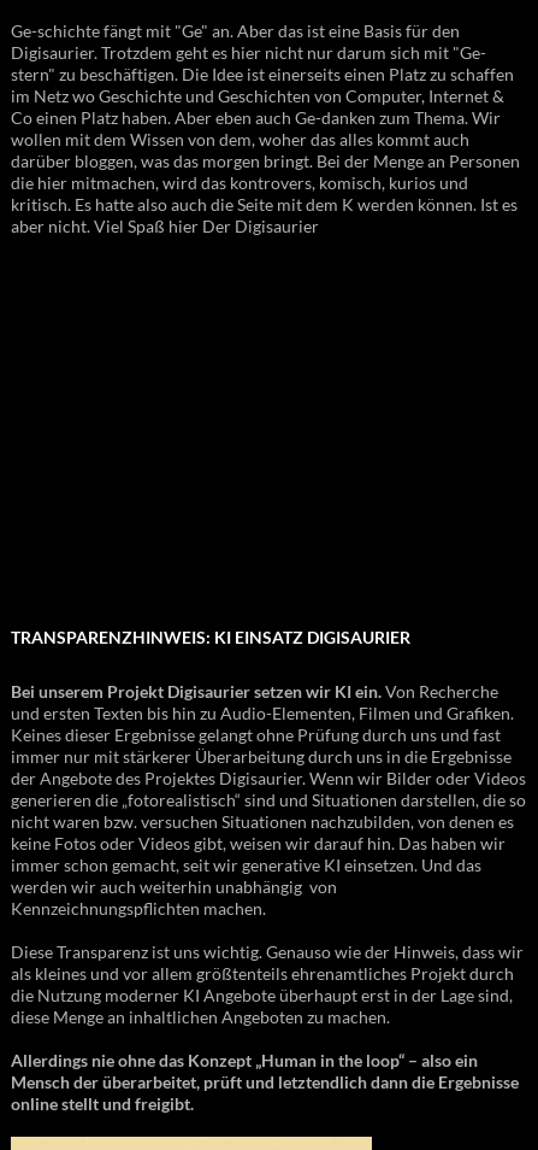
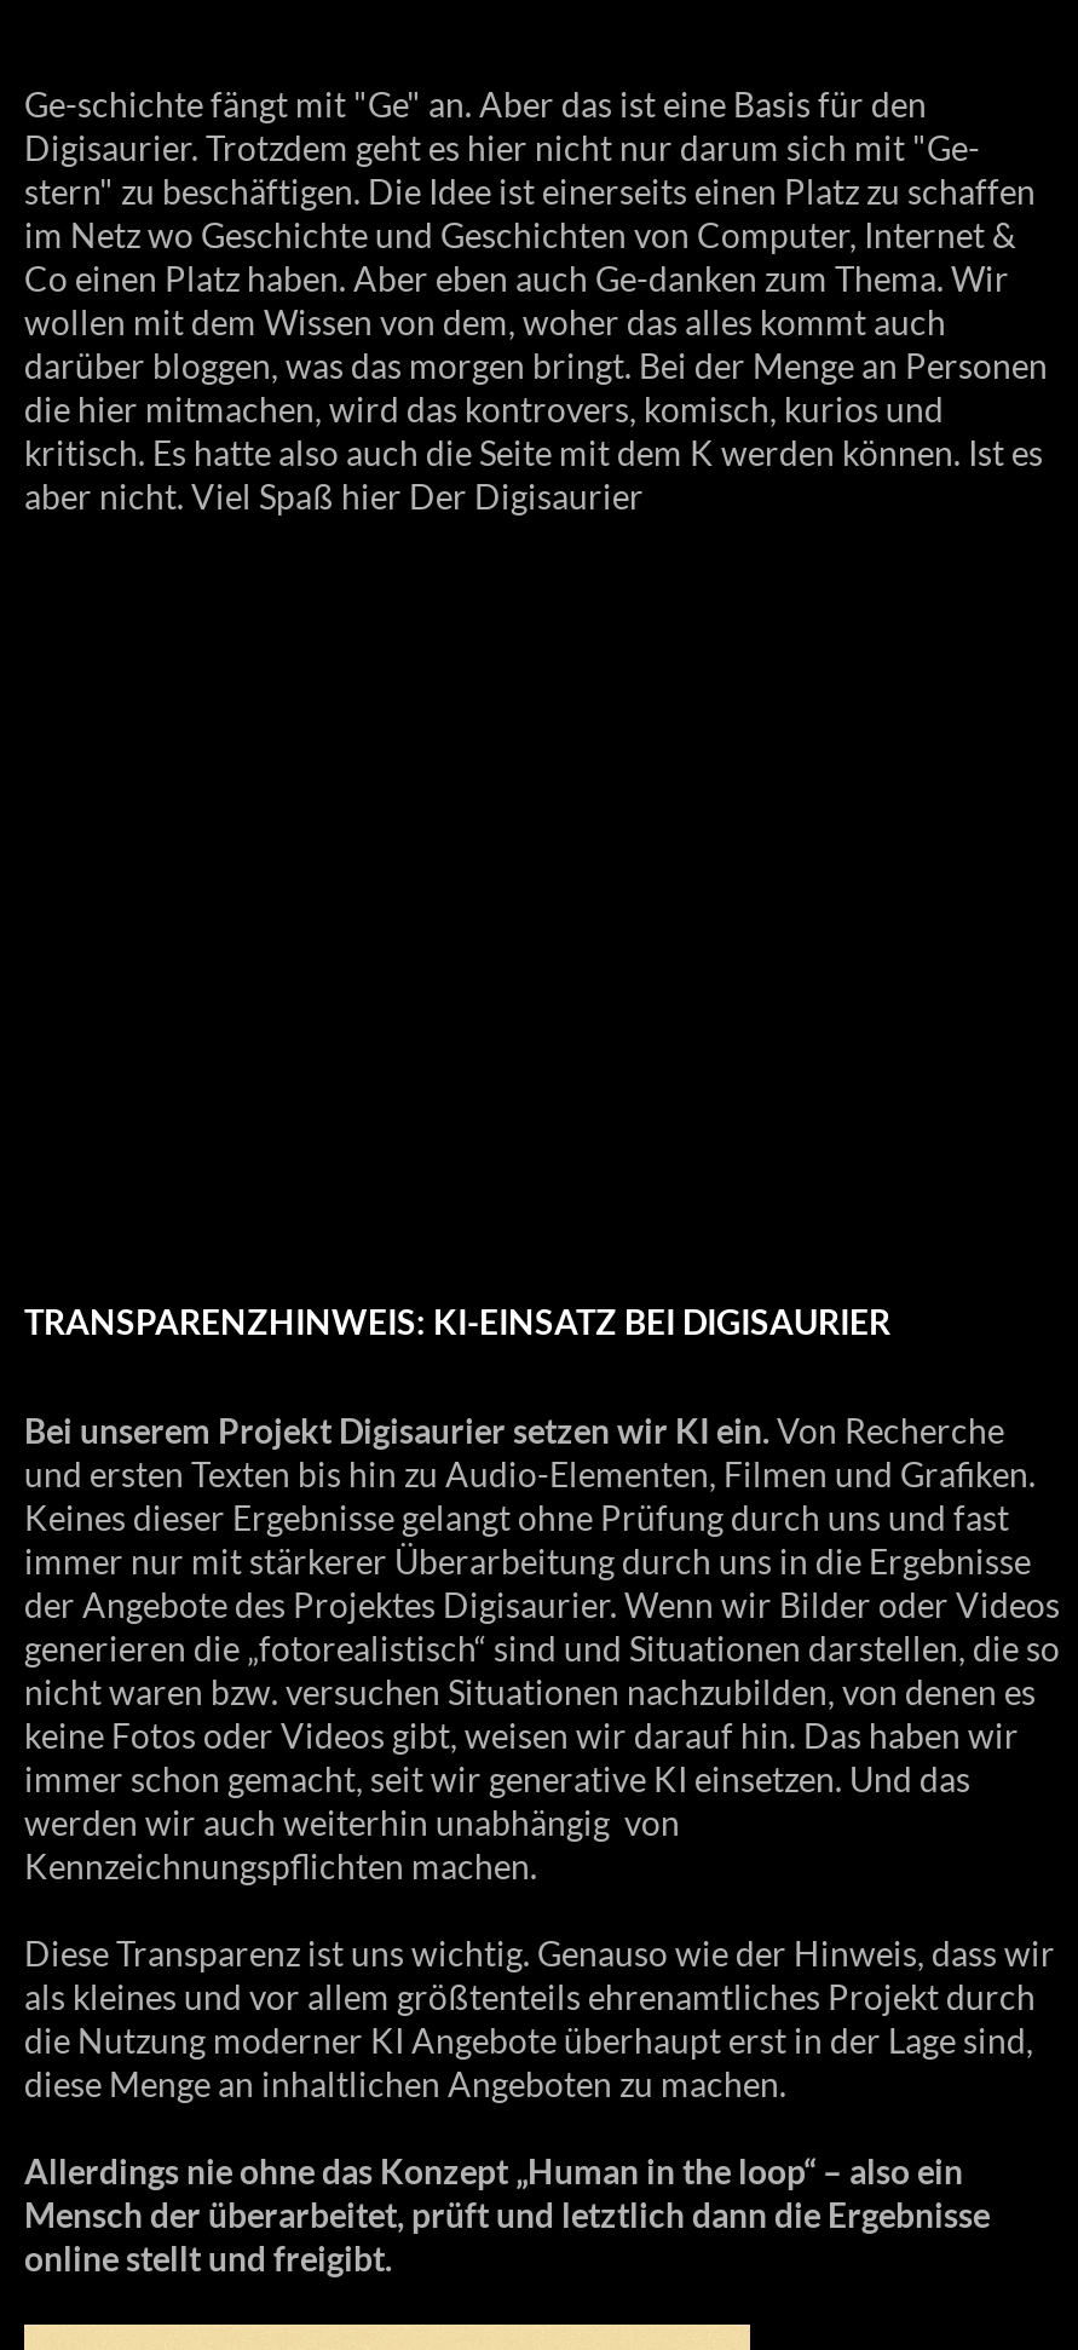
[11,627,410,647] TRANSPARENZHINWEIS: KI EINSATZ DIGISAURIER -> [24,1299,890,1341] TRANSPARENZHINWEIS: KI-EINSATZ BEI DIGISAURIER
[11,1072,519,1092] Mensch der überarbeitet, prüft und letztendlich dann die Ergebnisse -> [24,2192,990,2234] Mensch der überarbeitet, prüft und letztlich dann die Ergebnisse

